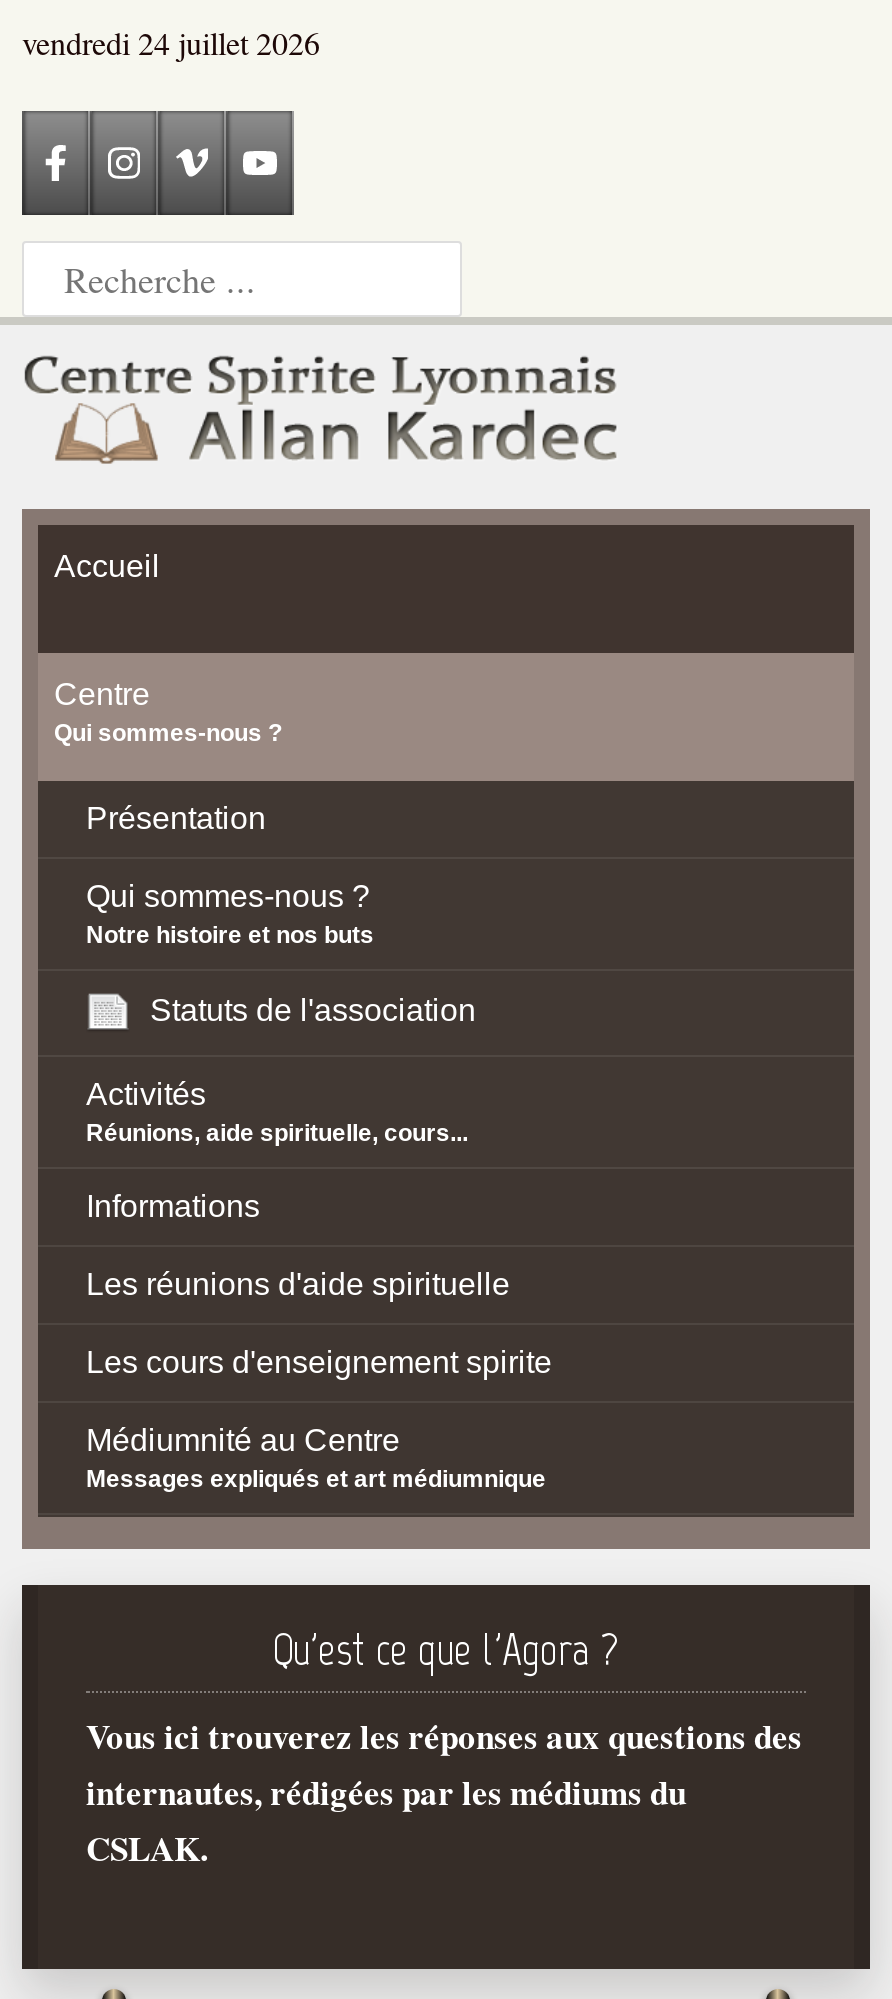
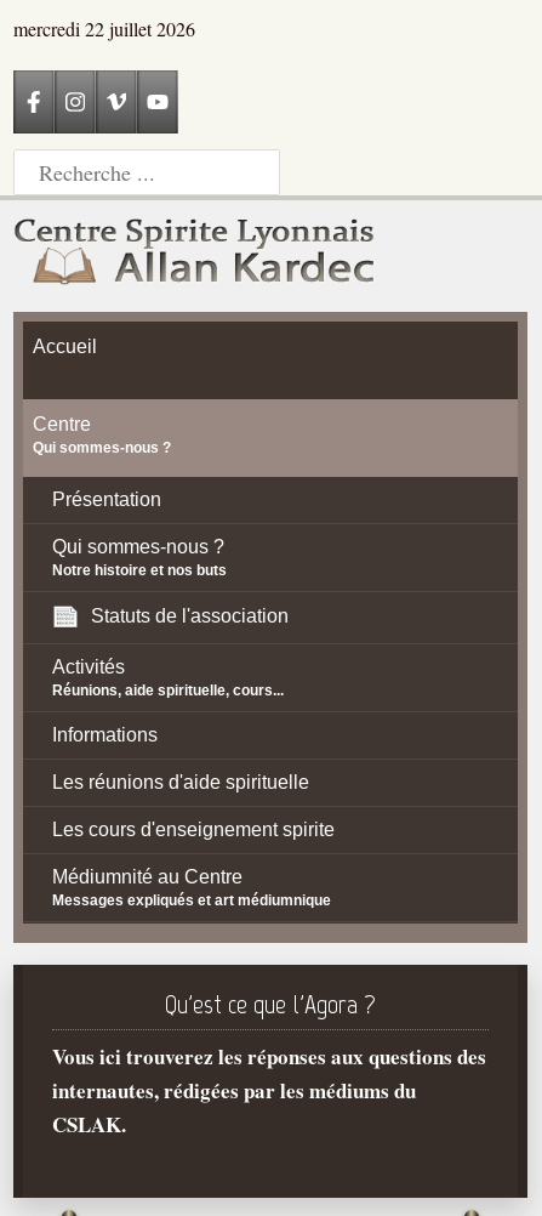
[22,21,320,63] vendredi 24 juillet 2026 -> [13,16,195,41] mercredi 22 juillet 2026

